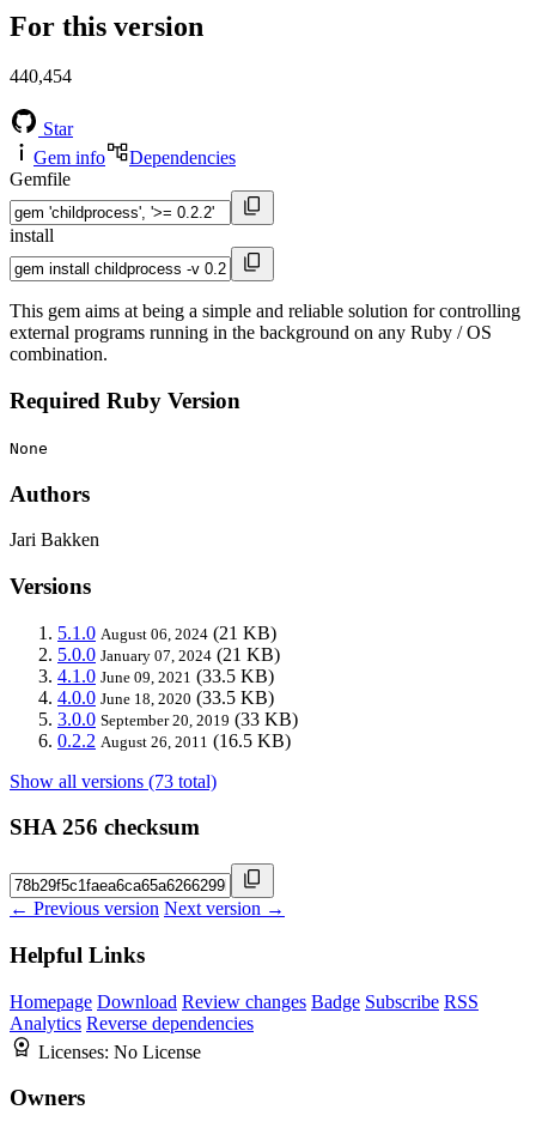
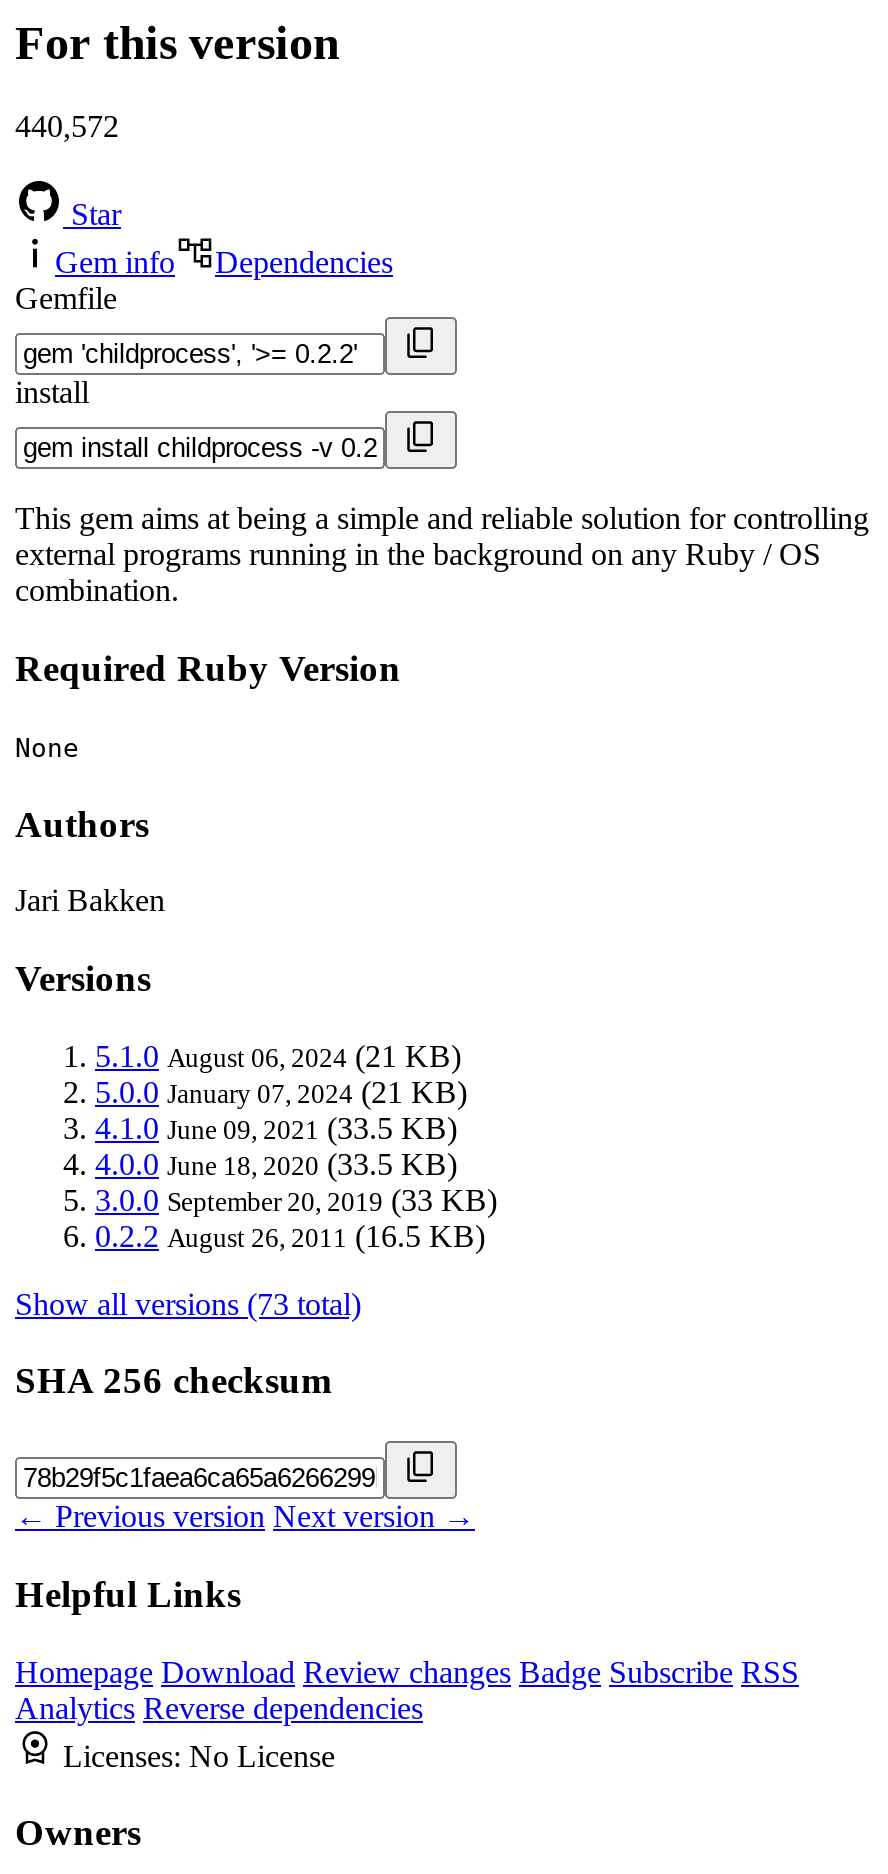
[10,66,72,87] 440,454 -> [15,110,119,144] 440,572

